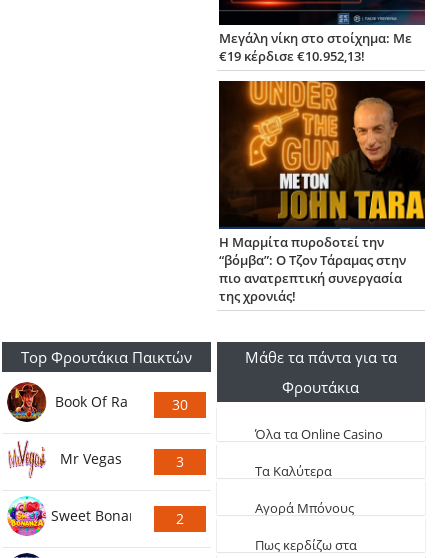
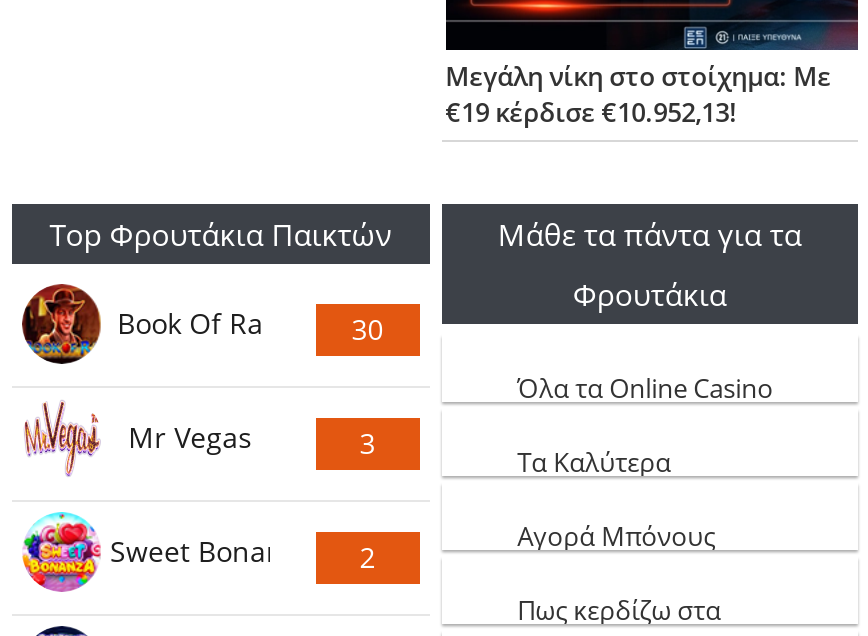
[219,80,426,305] [image] | Η Μαρμίτα πυροδοτεί την | “βόμβα”: Ο Τζον Τάραμας στην | πιο ανατρεπτική συνεργασία | της χρονιάς! -> none

